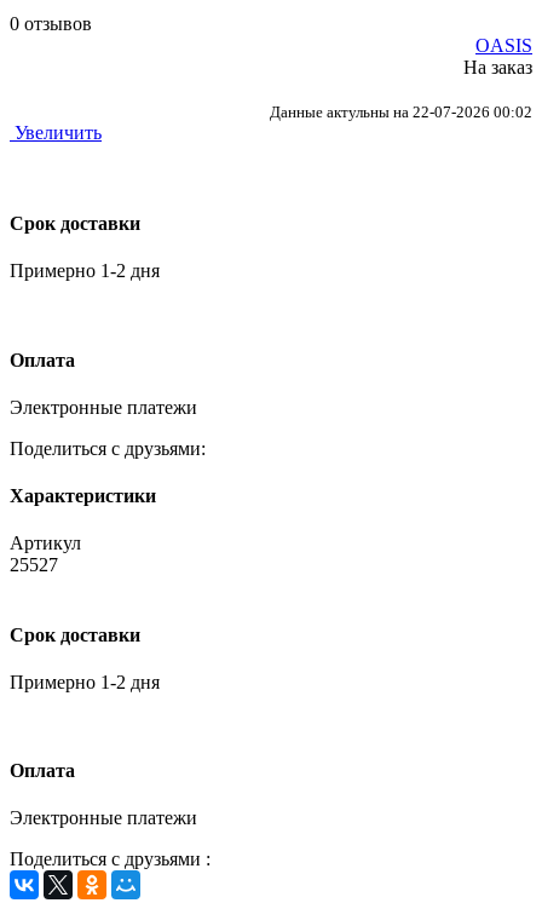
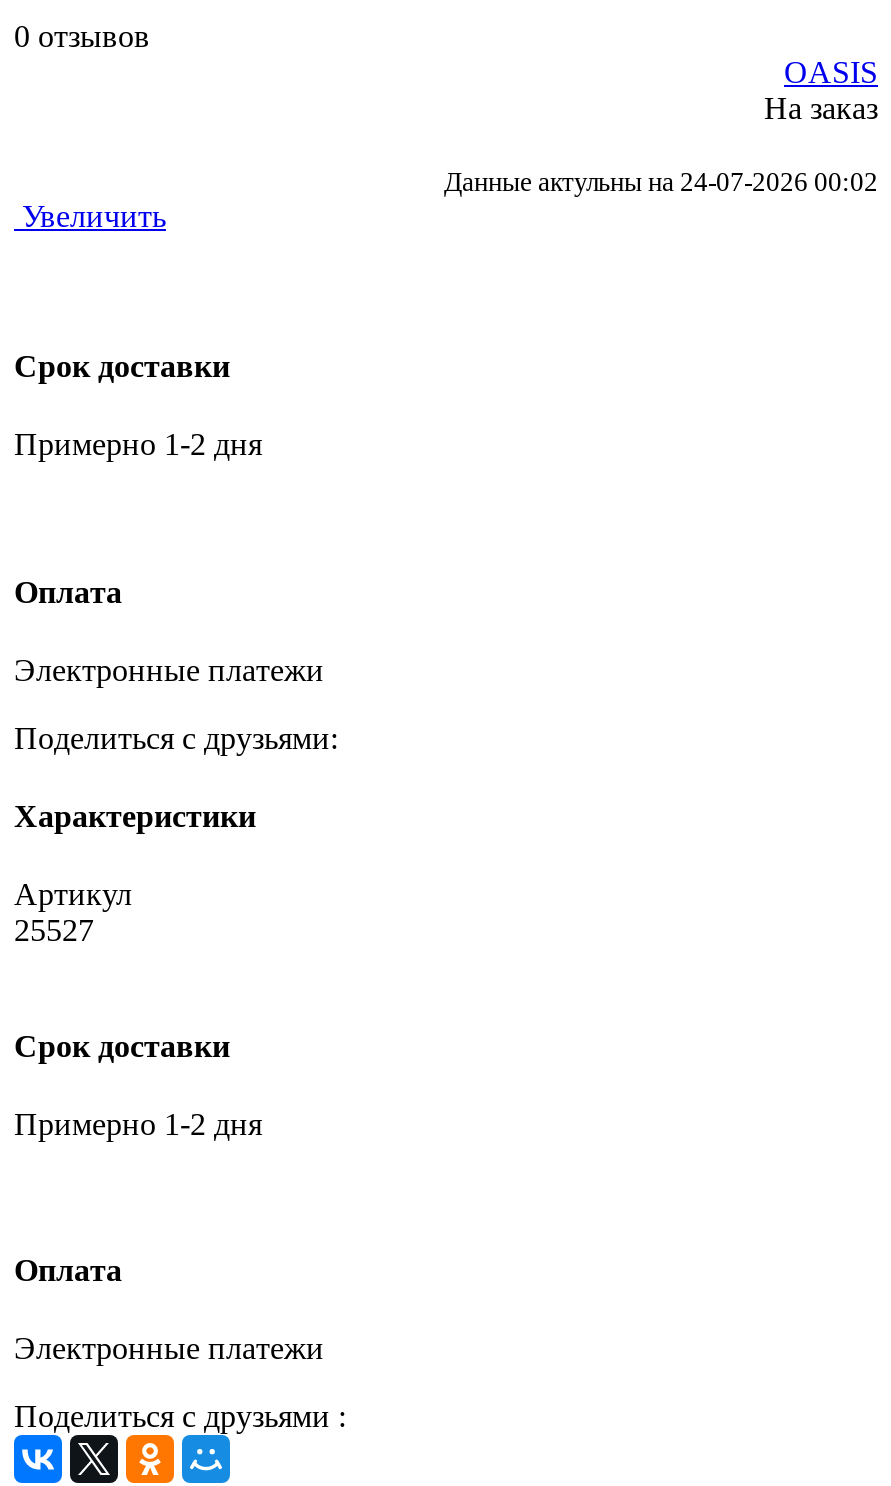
[270,103,532,121] Данные актульны на 22-07-2026 00:02 -> [444,166,878,196] Данные актульны на 24-07-2026 00:02

